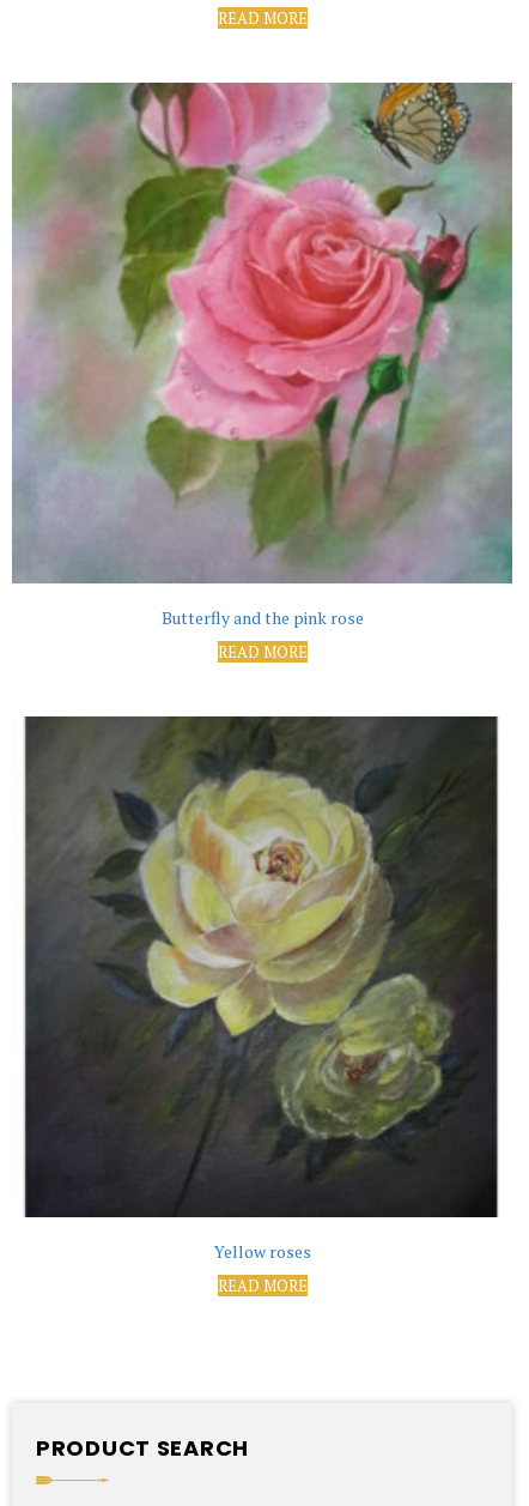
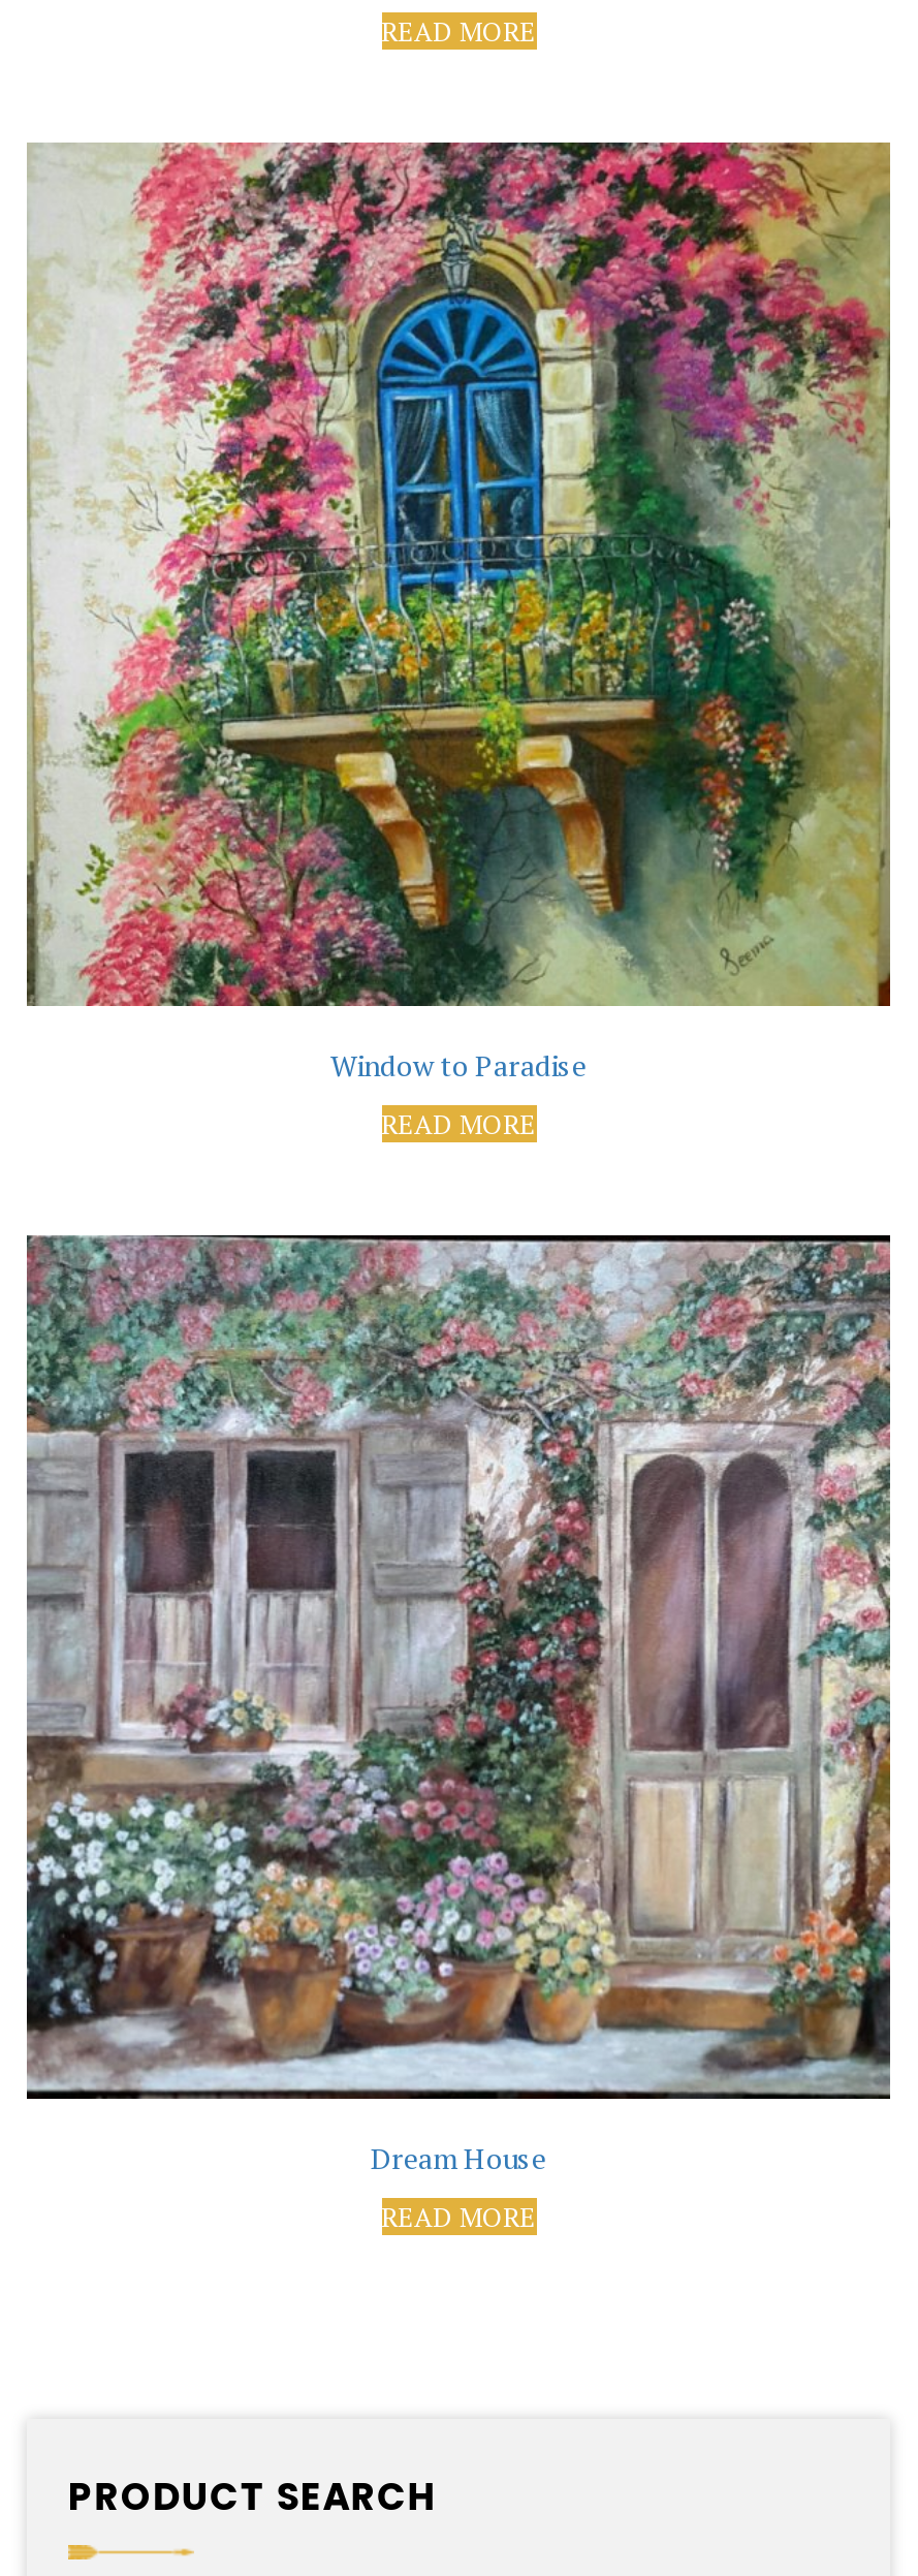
[12,81,513,629] [image] | Butterfly and the pink rose -> [25,139,892,1083] [image] | Window to Paradise
[12,716,512,1263] [image] | Yellow roses -> [25,1232,892,2176] [image] | Dream House

